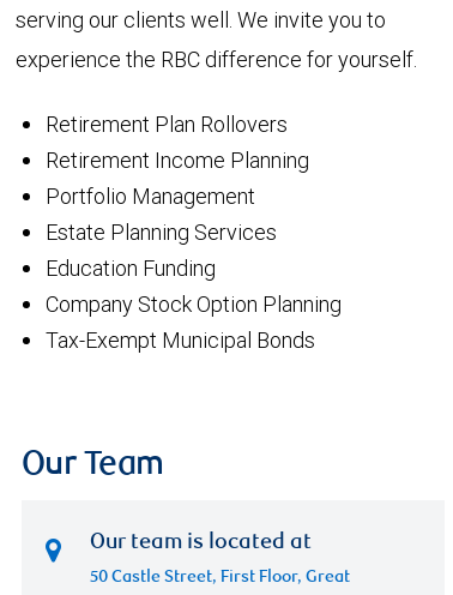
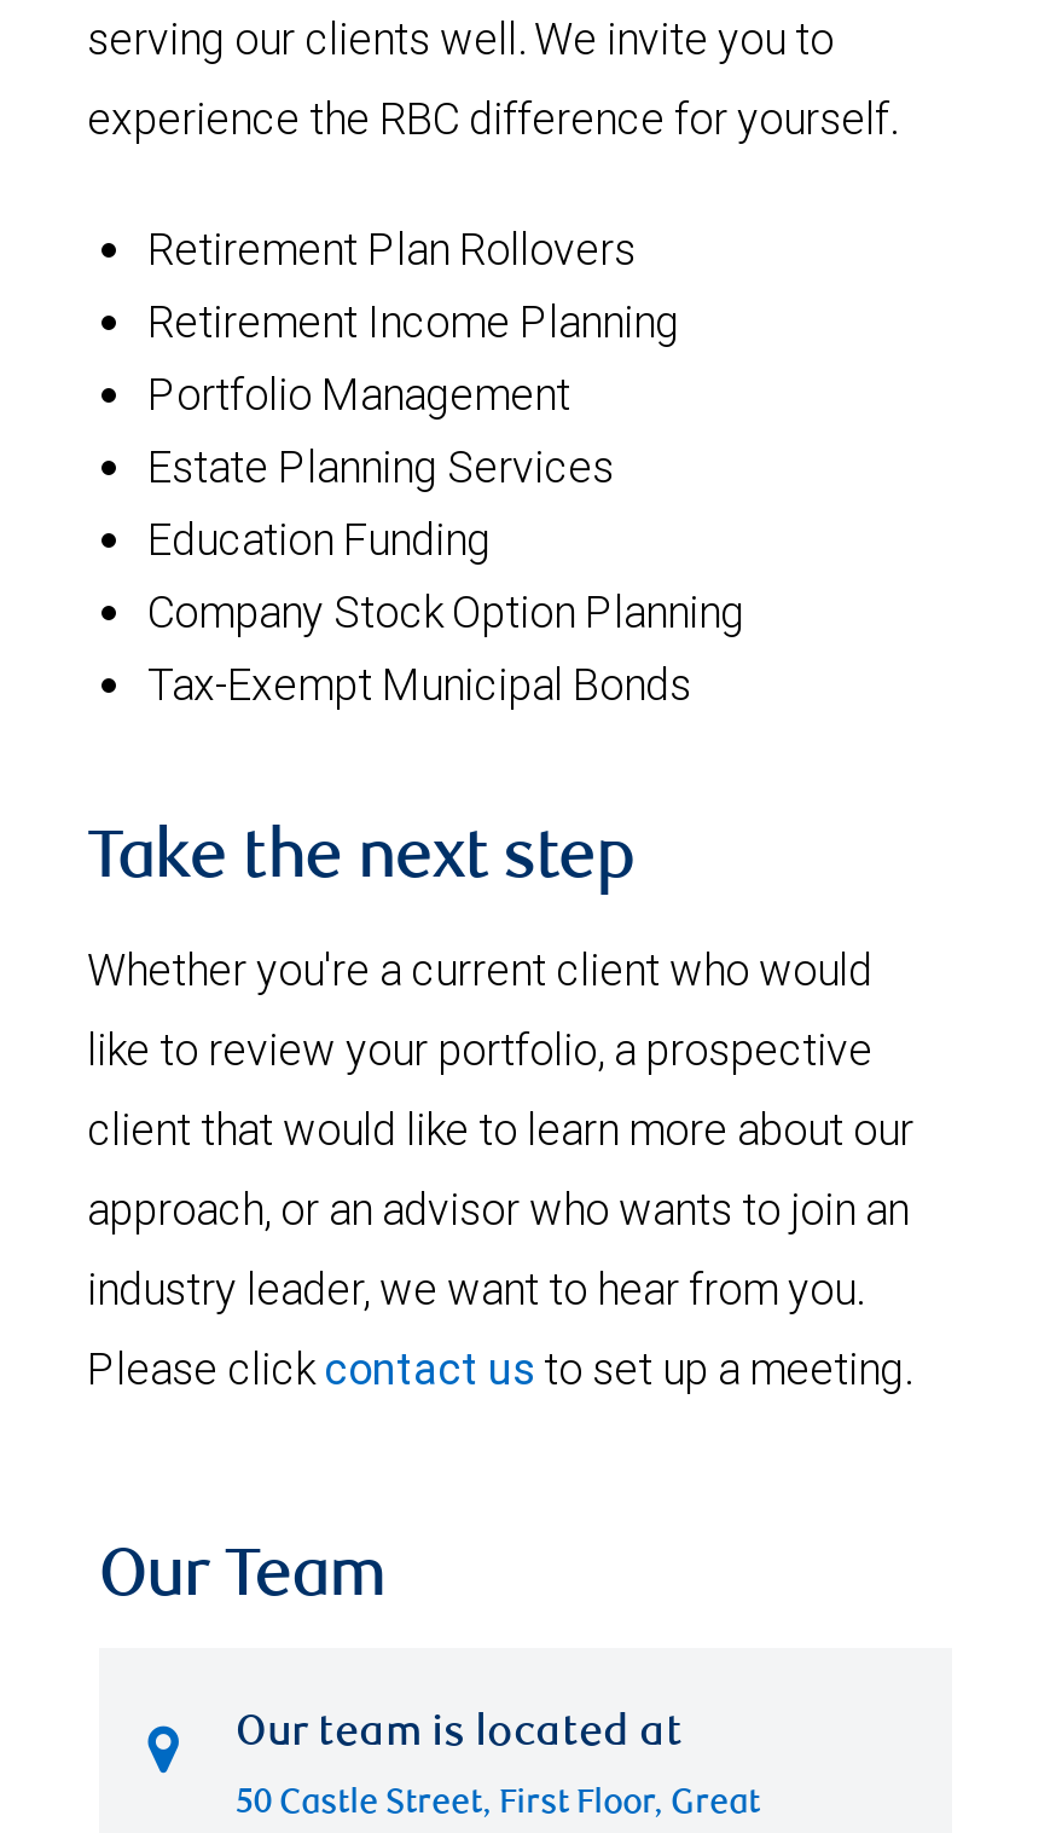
none -> [87,828,913,1397] Take the next step | Whether you're a current client who would | like to review your portfolio, a prospective | client that would like to learn more about our | approach, or an advisor who wants to join an | industry leader, we want to hear from you. | Please click contact us to set up a meeting.

